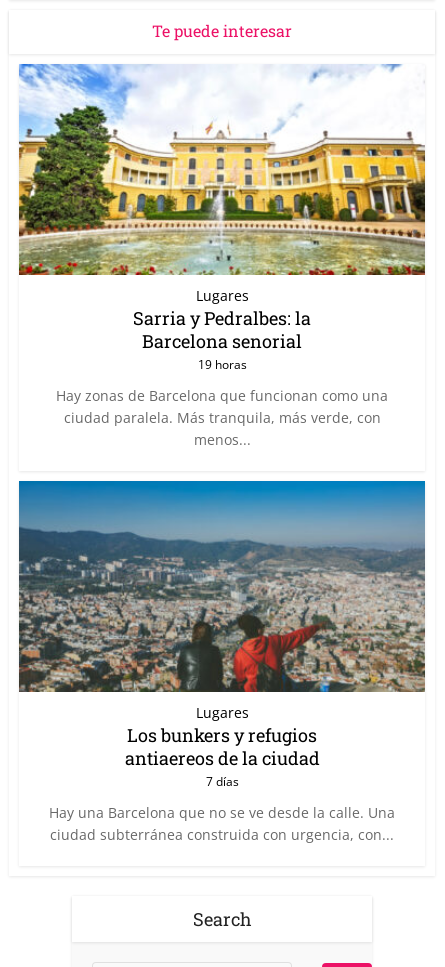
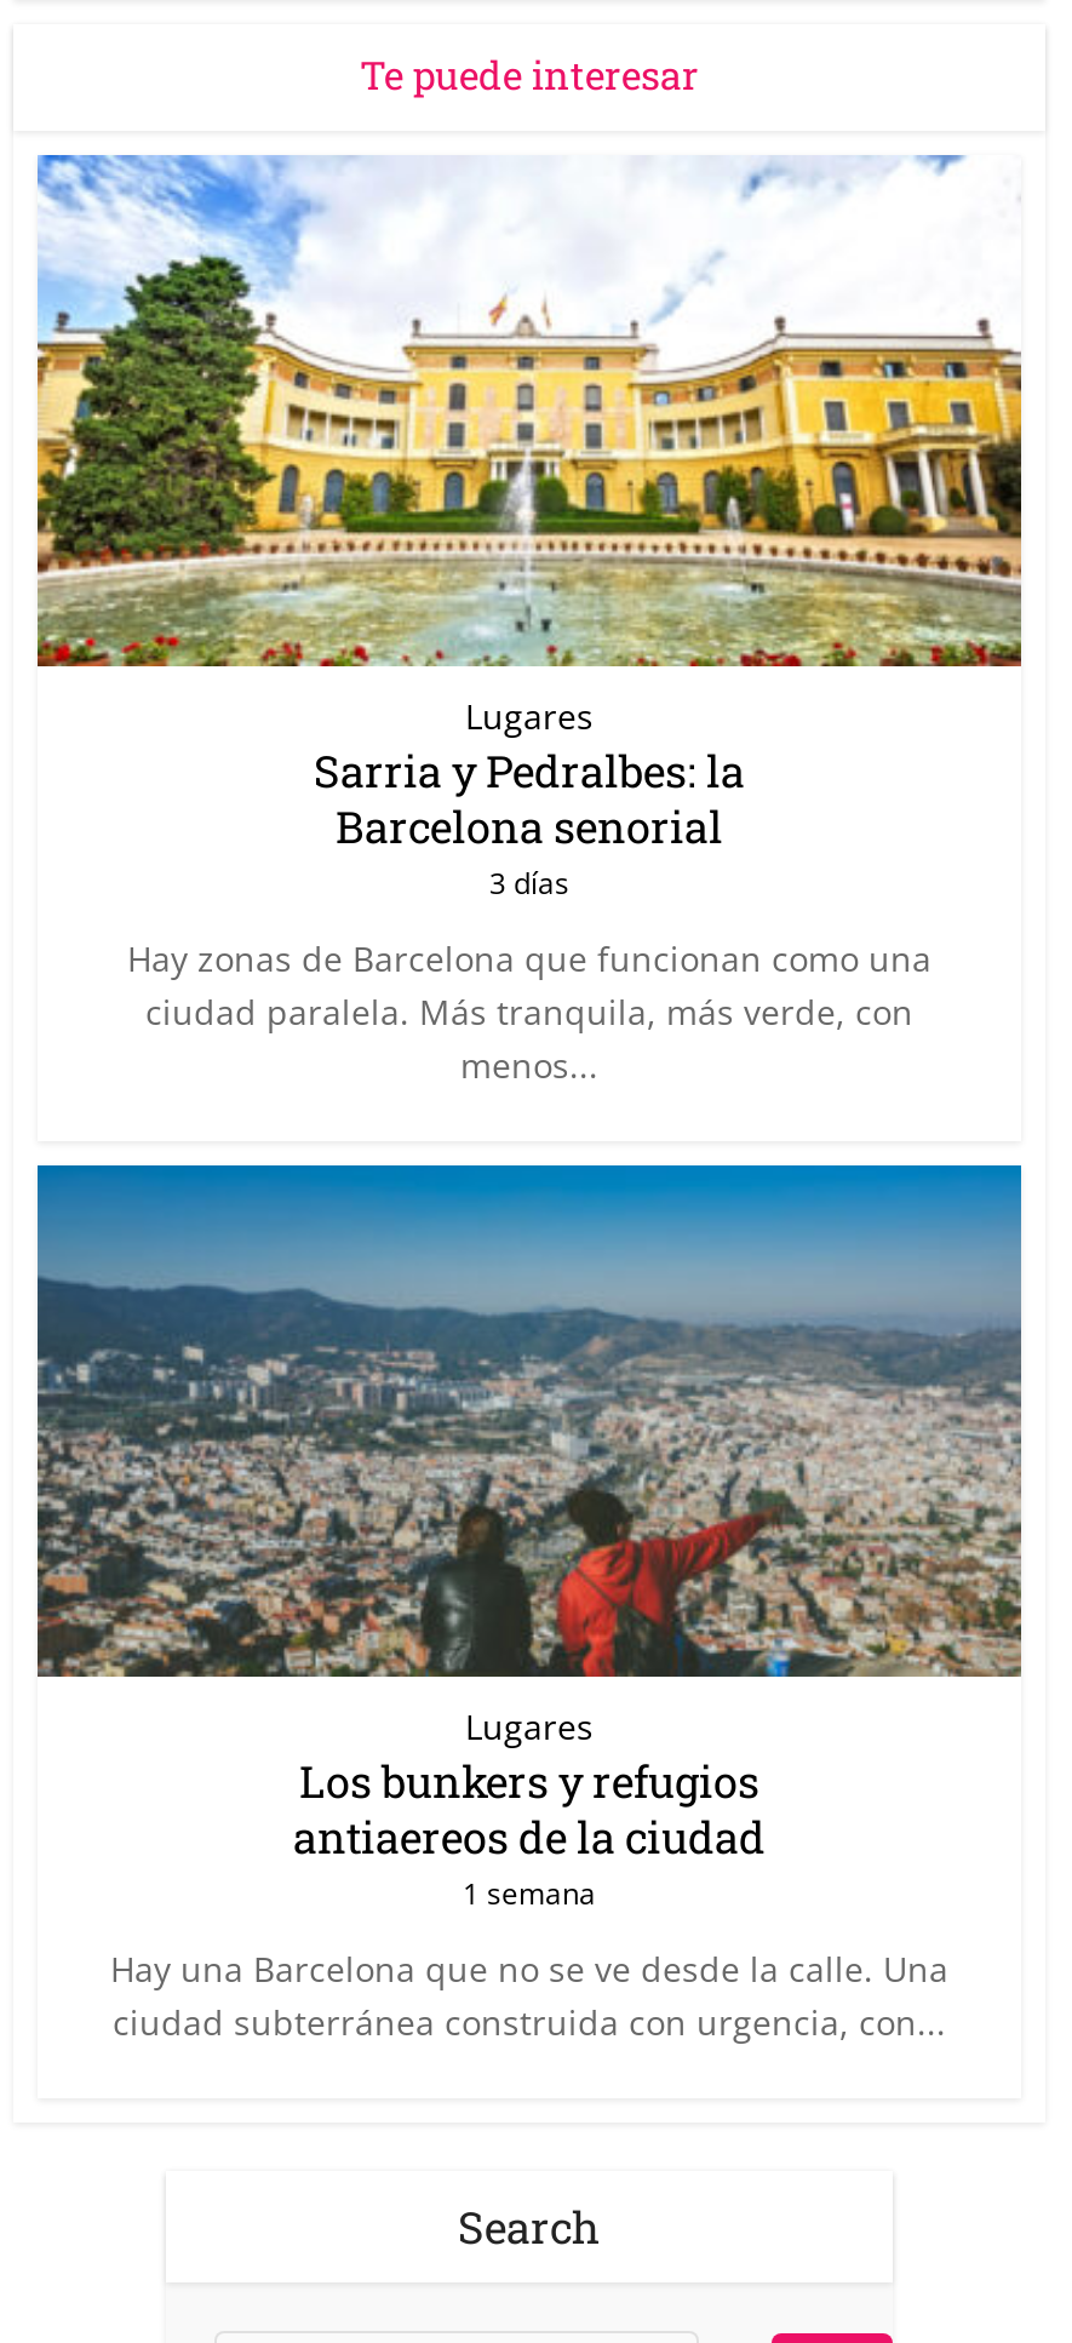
[197,356,246,373] 19 horas -> [489,863,569,904] 3 días
[205,773,238,790] 7 días -> [463,1873,596,1914] 1 semana

